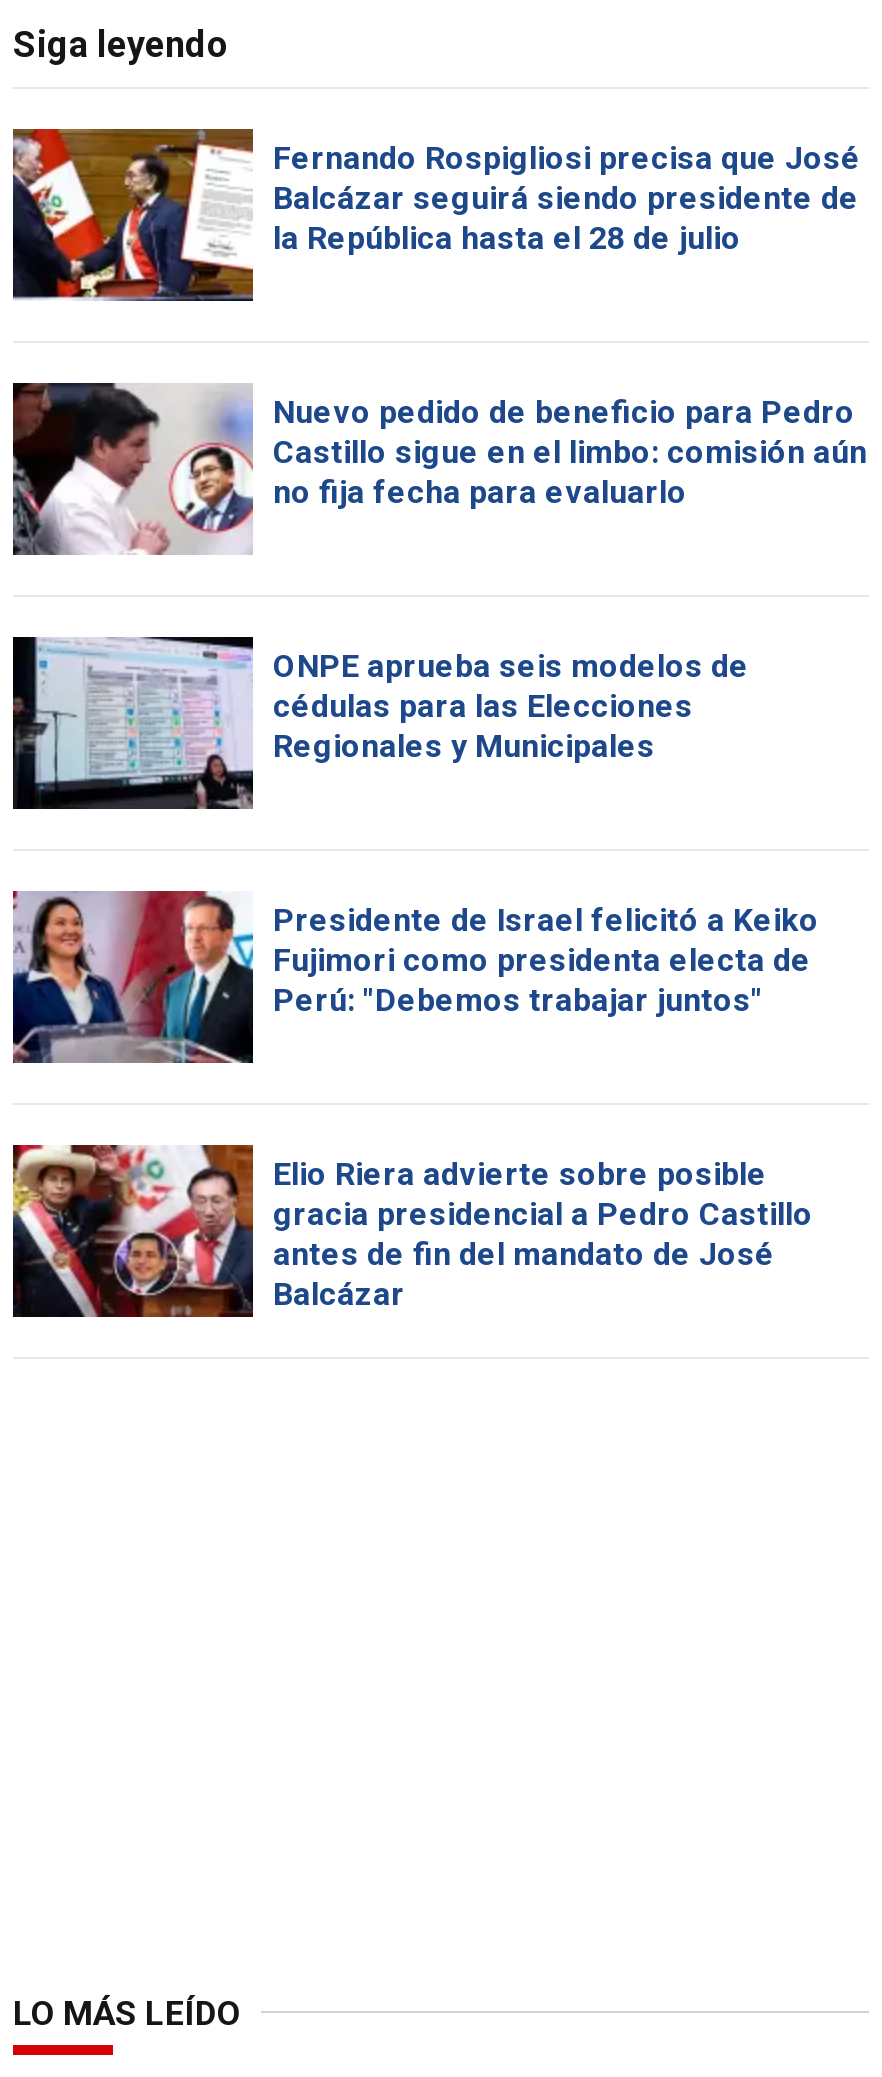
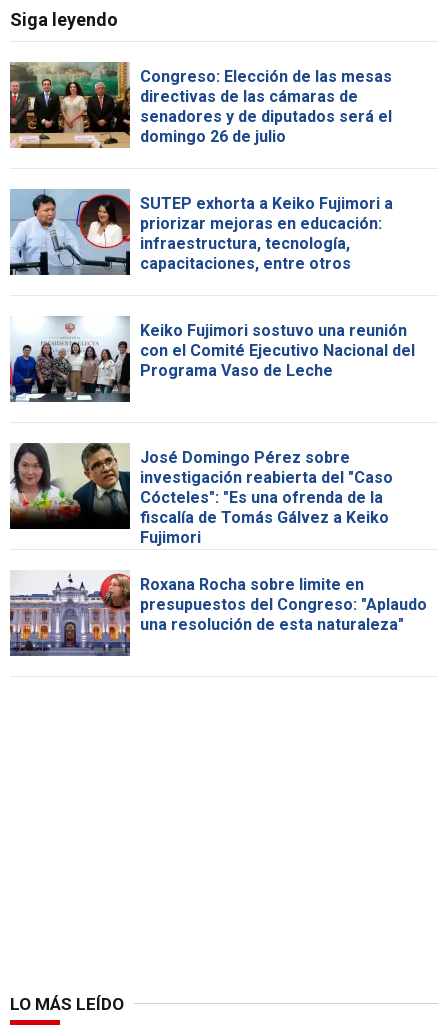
[11,127,861,303] [image] | Fernando Rospigliosi precisa que José | Balcázar seguirá siendo presidente de | la República hasta el 28 de julio -> [9,62,392,149] [image] | Congreso: Elección de las mesas | directivas de las cámaras de | senadores y de diputados será el | domingo 26 de julio
[11,381,867,555] [image] | Nuevo pedido de beneficio para Pedro | Castillo sigue en el limbo: comisión aún | no fija fecha para evaluarlo -> [10,189,393,276] [image] | SUTEP exhorta a Keiko Fujimori a | priorizar mejoras en educación: | infraestructura, tecnología, | capacitaciones, entre otros
[11,635,749,811] [image] | ONPE aprueba seis modelos de | cédulas para las Elecciones | Regionales y Municipales -> [9,316,415,403] [image] | Keiko Fujimori sostuvo una reunión | con el Comité Ejecutivo Nacional del | Programa Vaso de Leche
[11,889,819,1065] [image] | Presidente de Israel felicitó a Keiko | Fujimori como presidenta electa de | Perú: "Debemos trabajar juntos" -> [9,443,393,547] [image] | José Domingo Pérez sobre | investigación reabierta del "Caso | Cócteles": "Es una ofrenda de la | fiscalía de Tomás Gálvez a Keiko | Fujimori
[11,1143,813,1319] [image] | Elio Riera advierte sobre posible | gracia presidencial a Pedro Castillo | antes de fin del mandato de José | Balcázar -> [9,570,427,657] [image] | Roxana Rocha sobre limite en | presupuestos del Congreso: "Aplaudo | una resolución de esta naturaleza"

